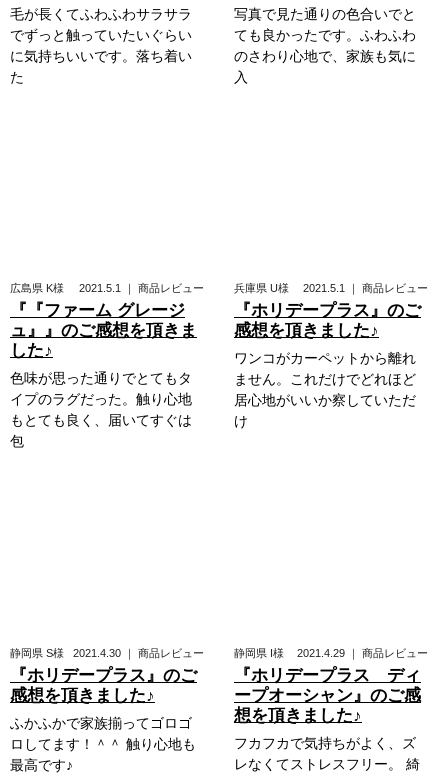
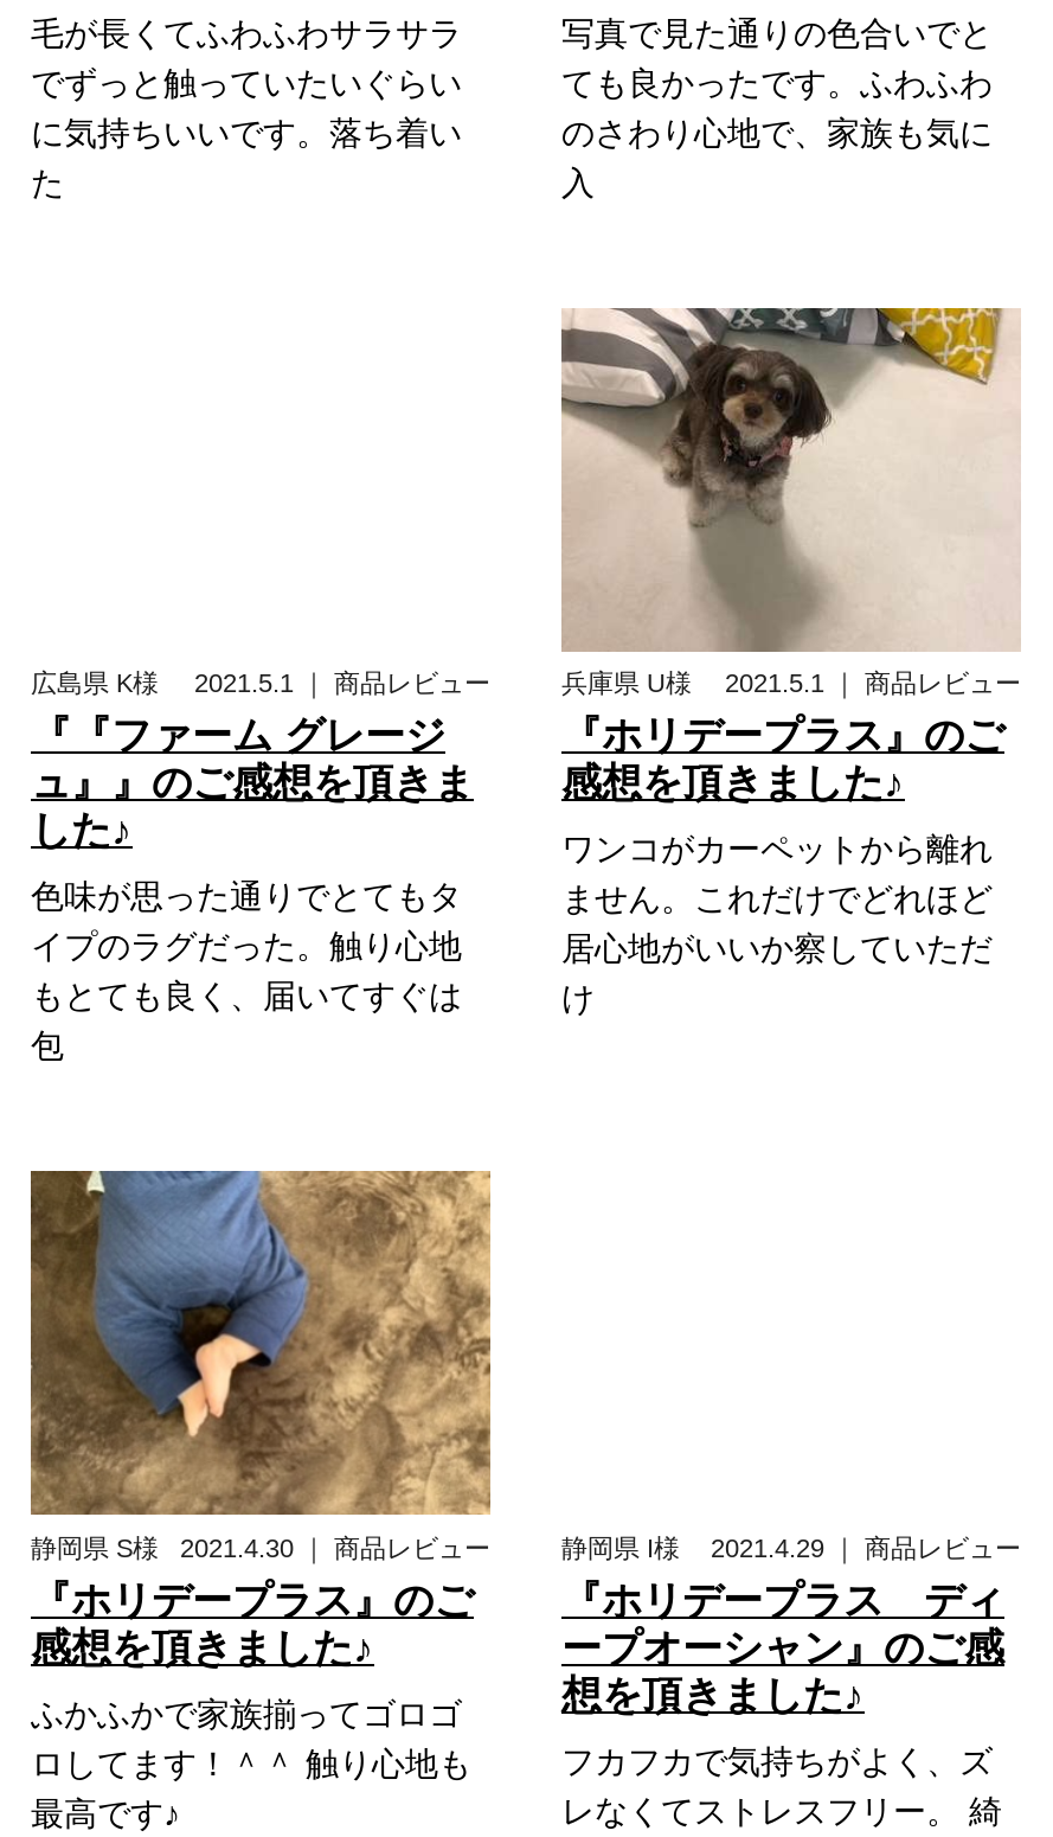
none -> [559,306,1021,654] [image]
none -> [28,1169,493,1517] [image]

